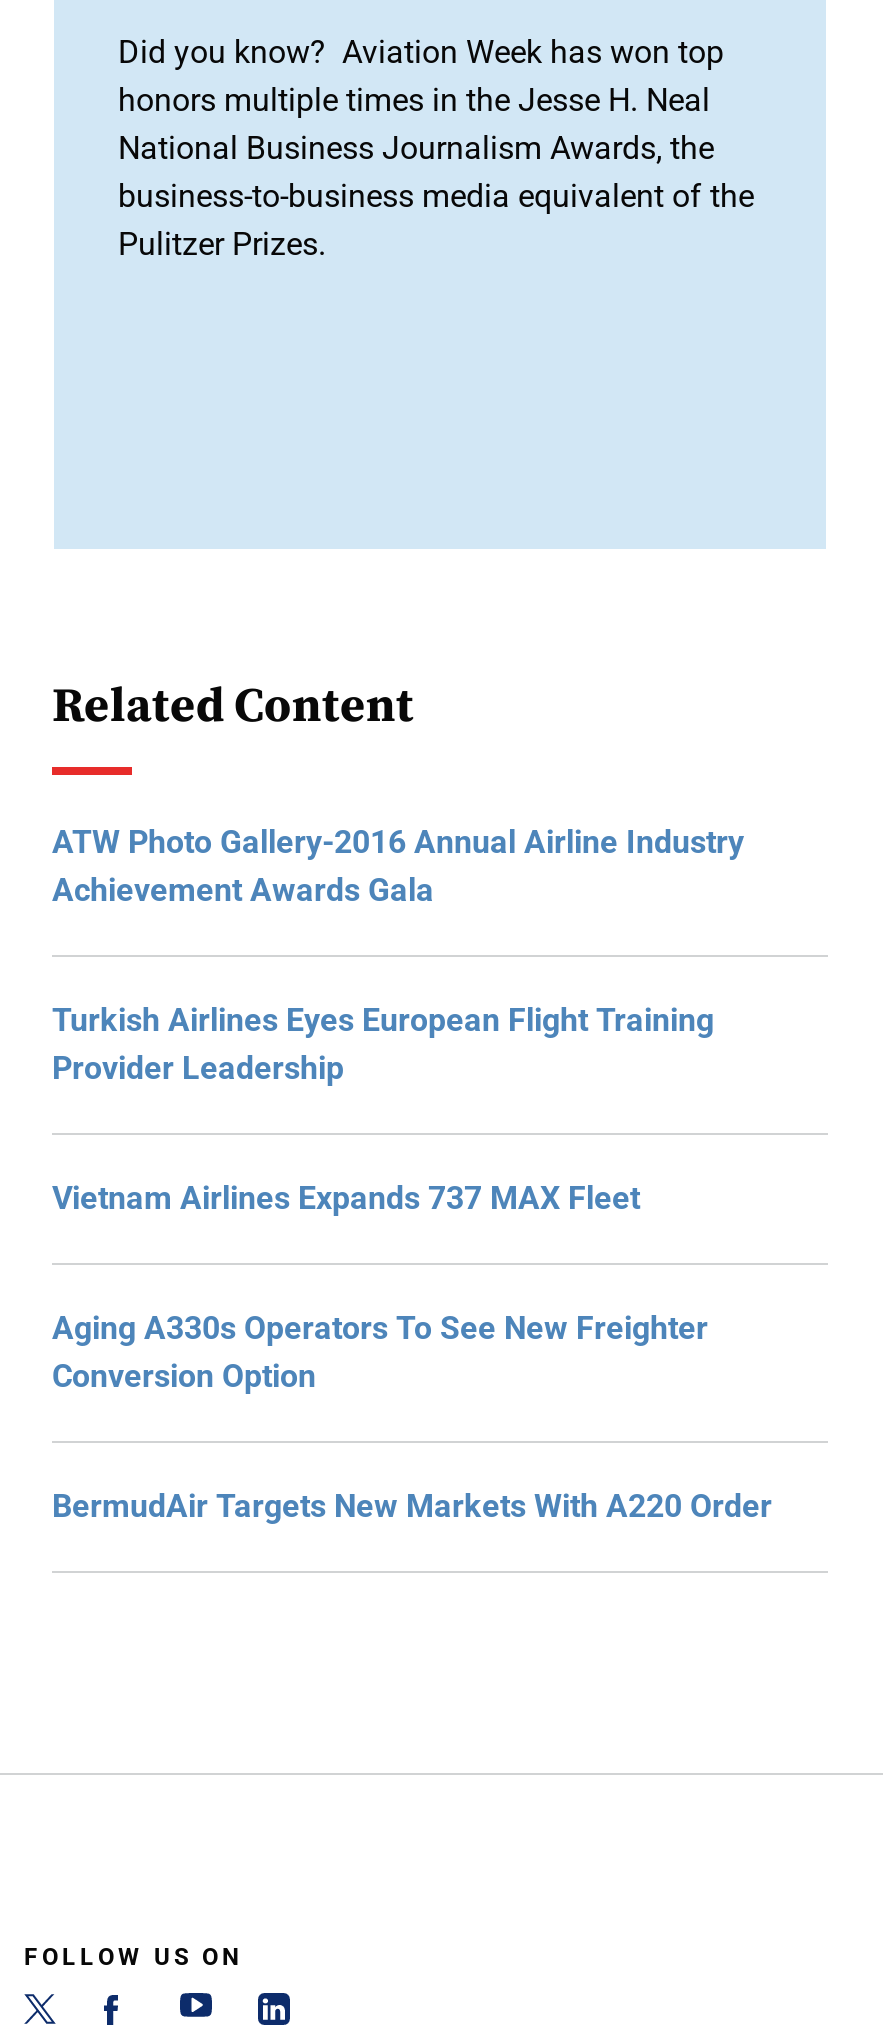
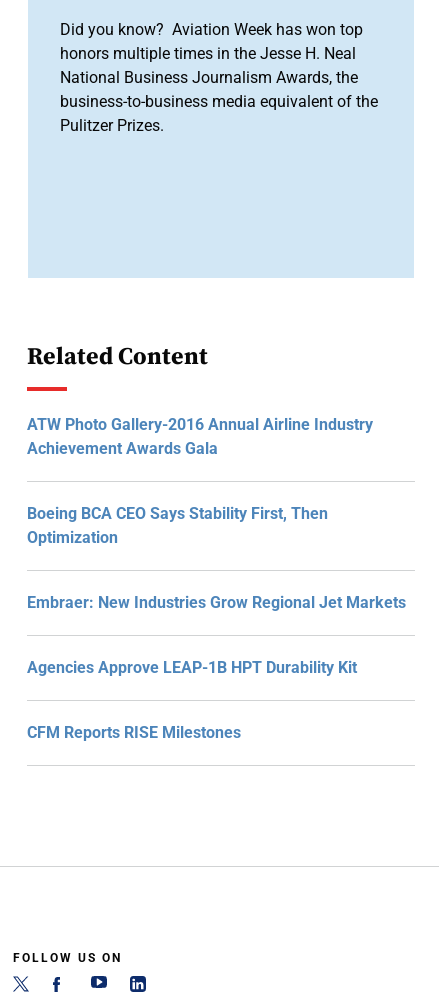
[52,1001,714,1087] Turkish Airlines Eyes European Flight Training | Provider Leadership -> [27,504,328,547] Boeing BCA CEO Says Stability First, Then | Optimization
[52,1179,640,1217] Vietnam Airlines Expands 737 MAX Fleet -> [27,593,406,612] Embraer: New Industries Grow Regional Jet Markets
[52,1309,708,1395] Aging A330s Operators To See New Freighter | Conversion Option -> [27,658,357,677] Agencies Approve LEAP-1B HPT Durability Kit
[52,1487,772,1525] BermudAir Targets New Markets With A220 Order -> [27,723,241,742] CFM Reports RISE Milestones

